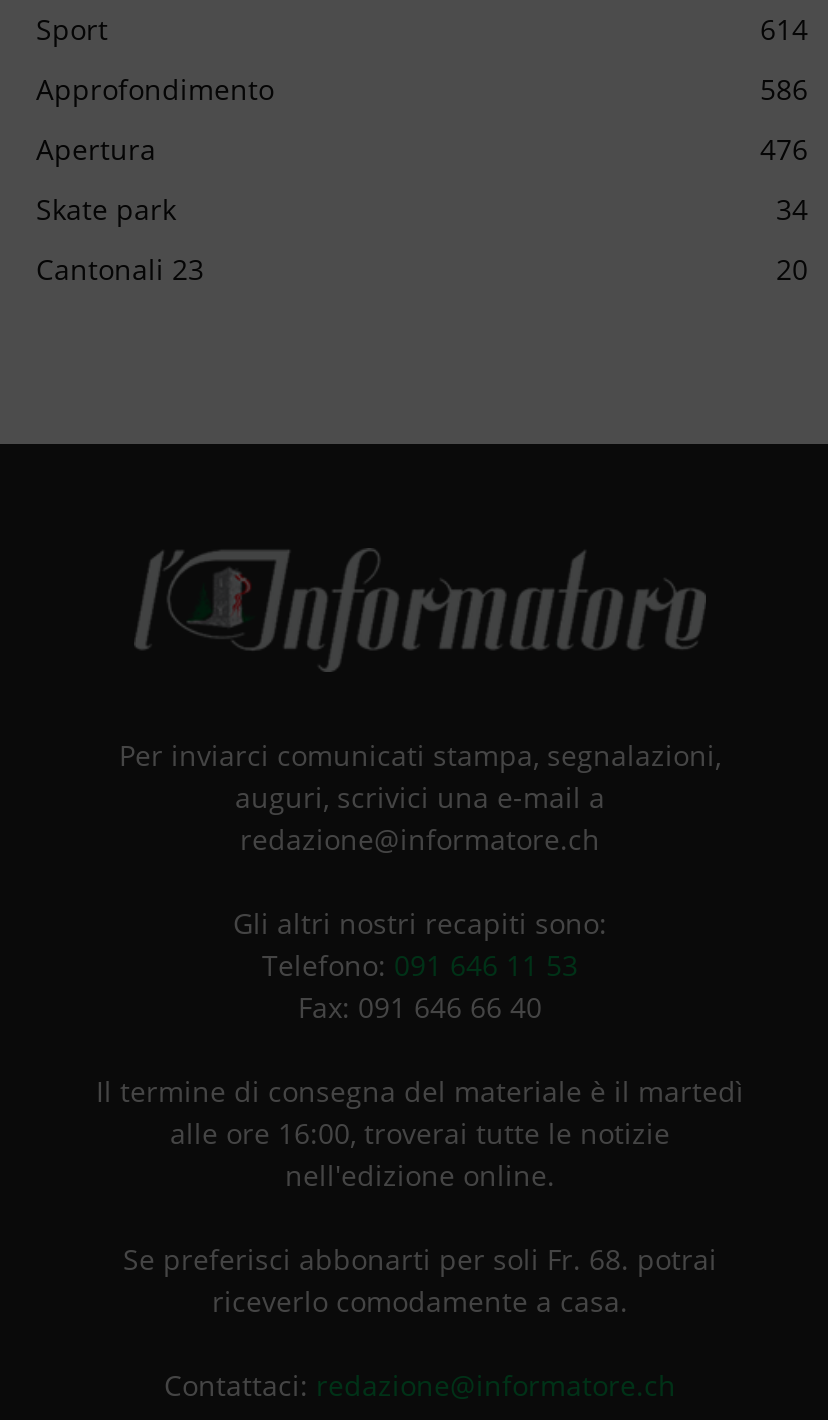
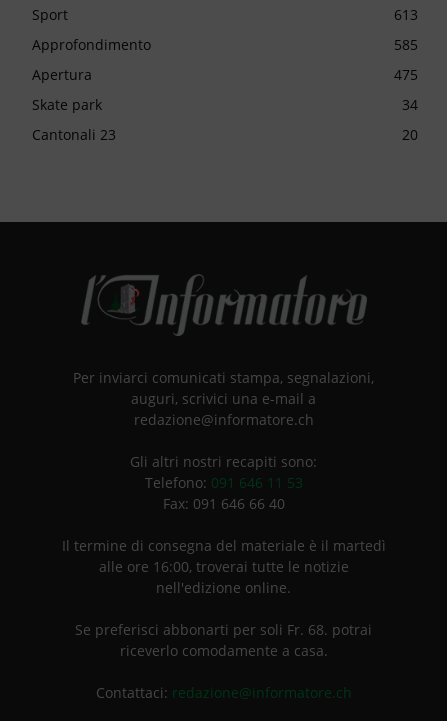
[760,11,808,49] 614 -> [394,5,418,24] 613
[760,71,808,109] 586 -> [394,35,418,54] 585
[760,131,808,169] 476 -> [394,65,418,84] 475

